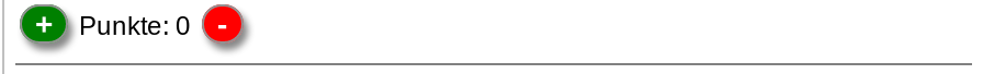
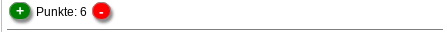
[79,12,197,42] Punkte: 0 -> [36,5,90,19] Punkte: 6

